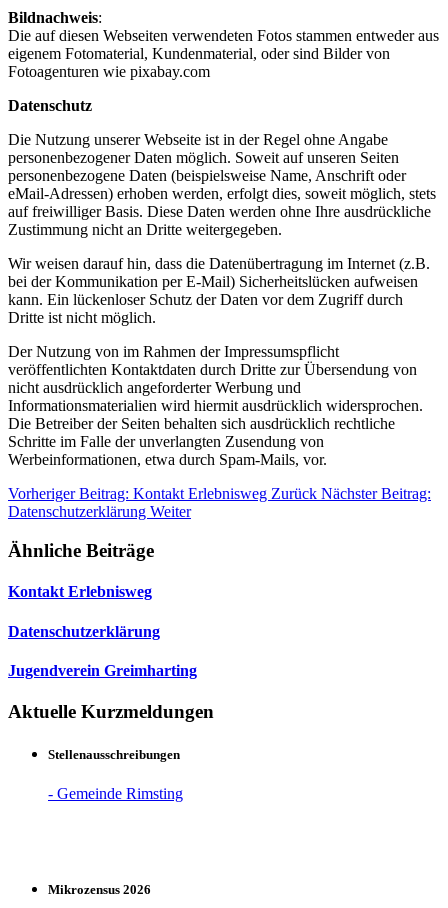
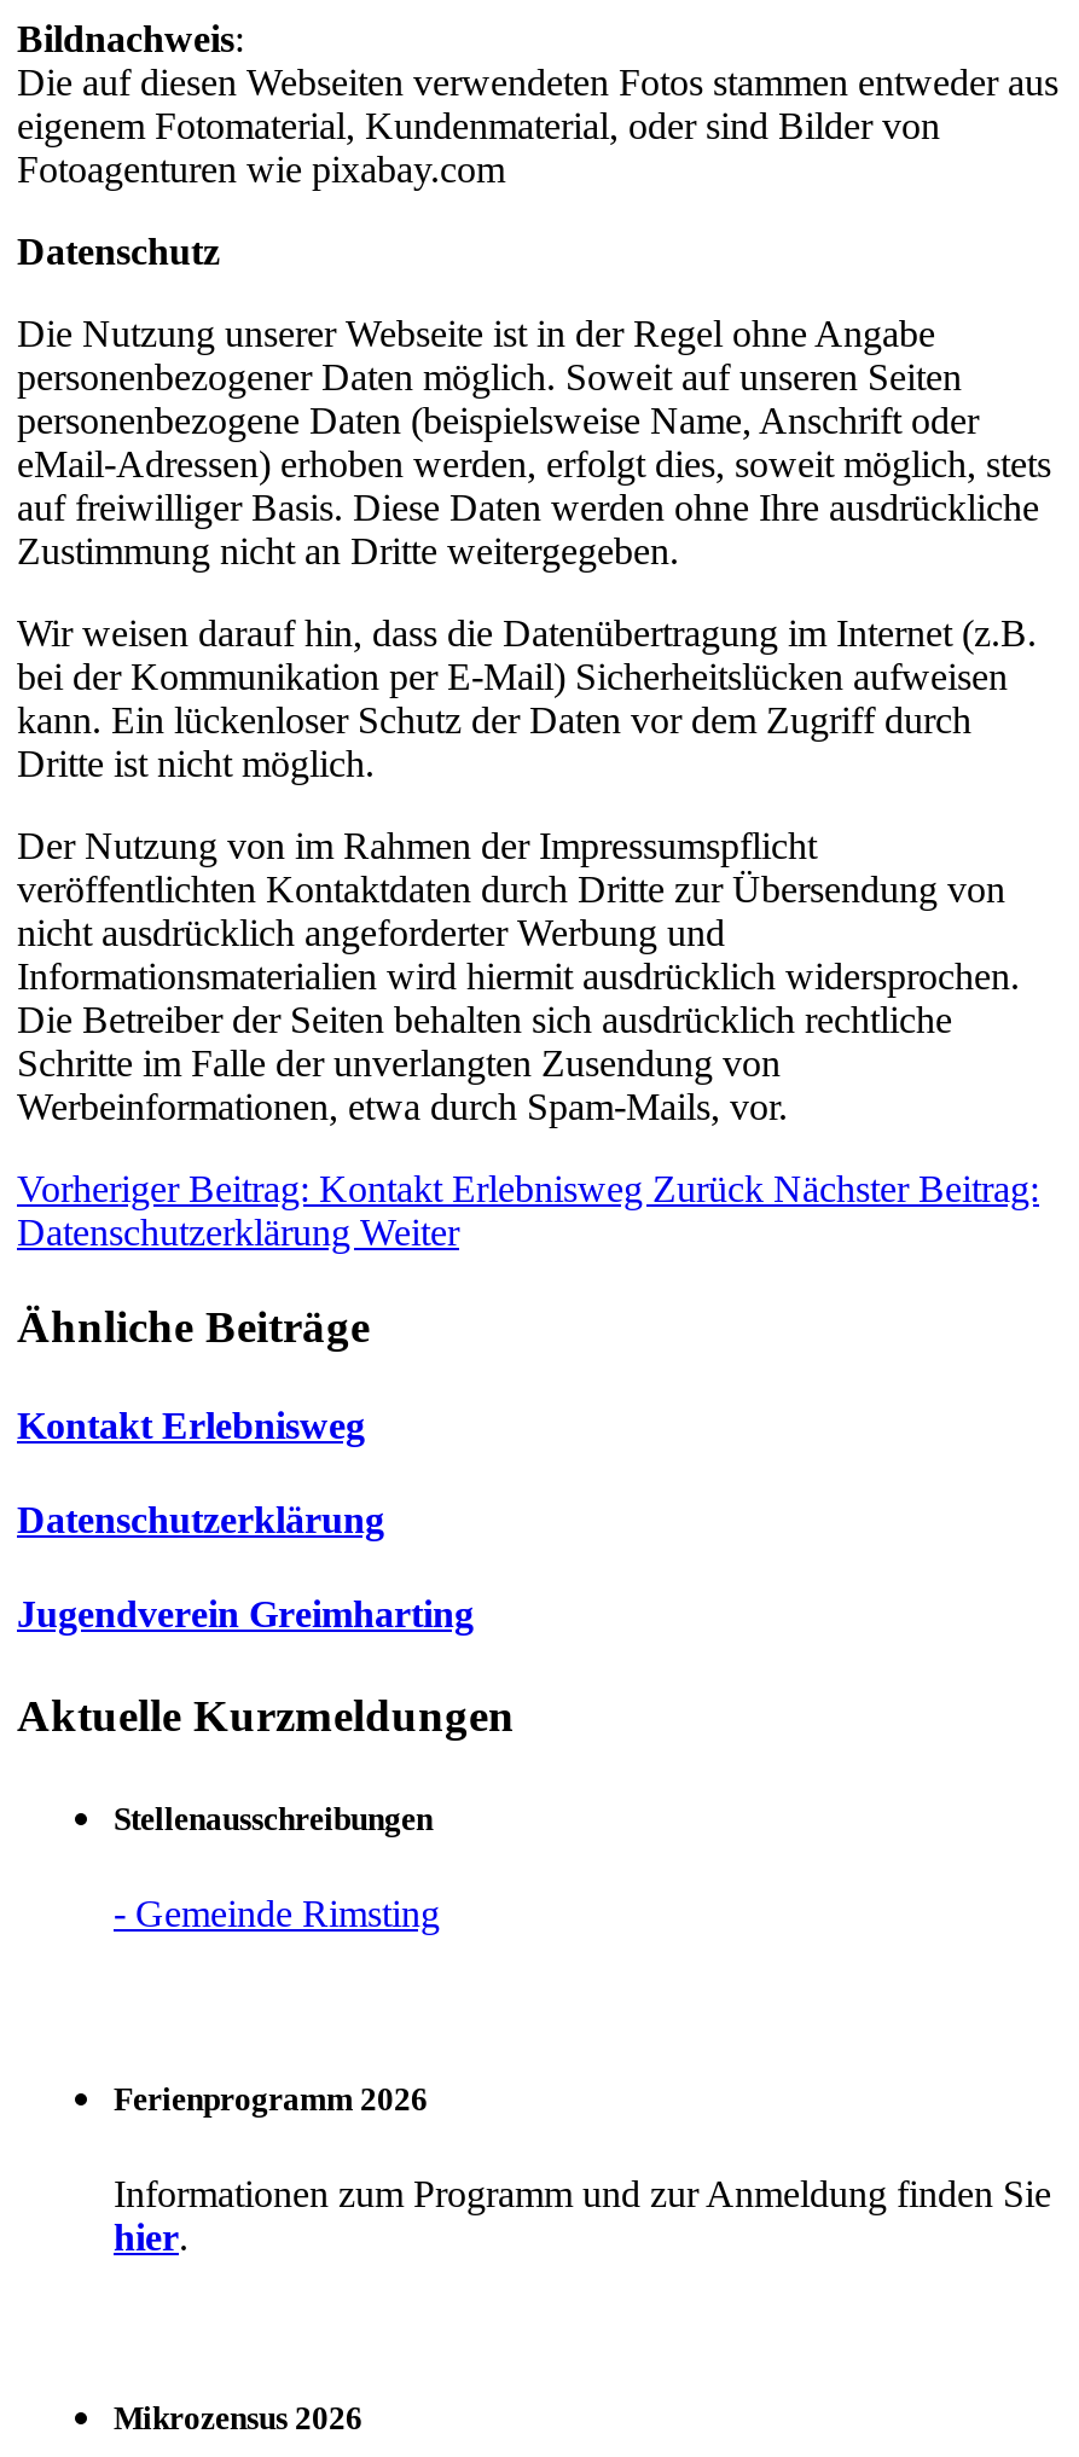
none -> [114,2081,1051,2258] Ferienprogramm 2026 | Informationen zum Programm und zur Anmeldung finden Sie | hier.

